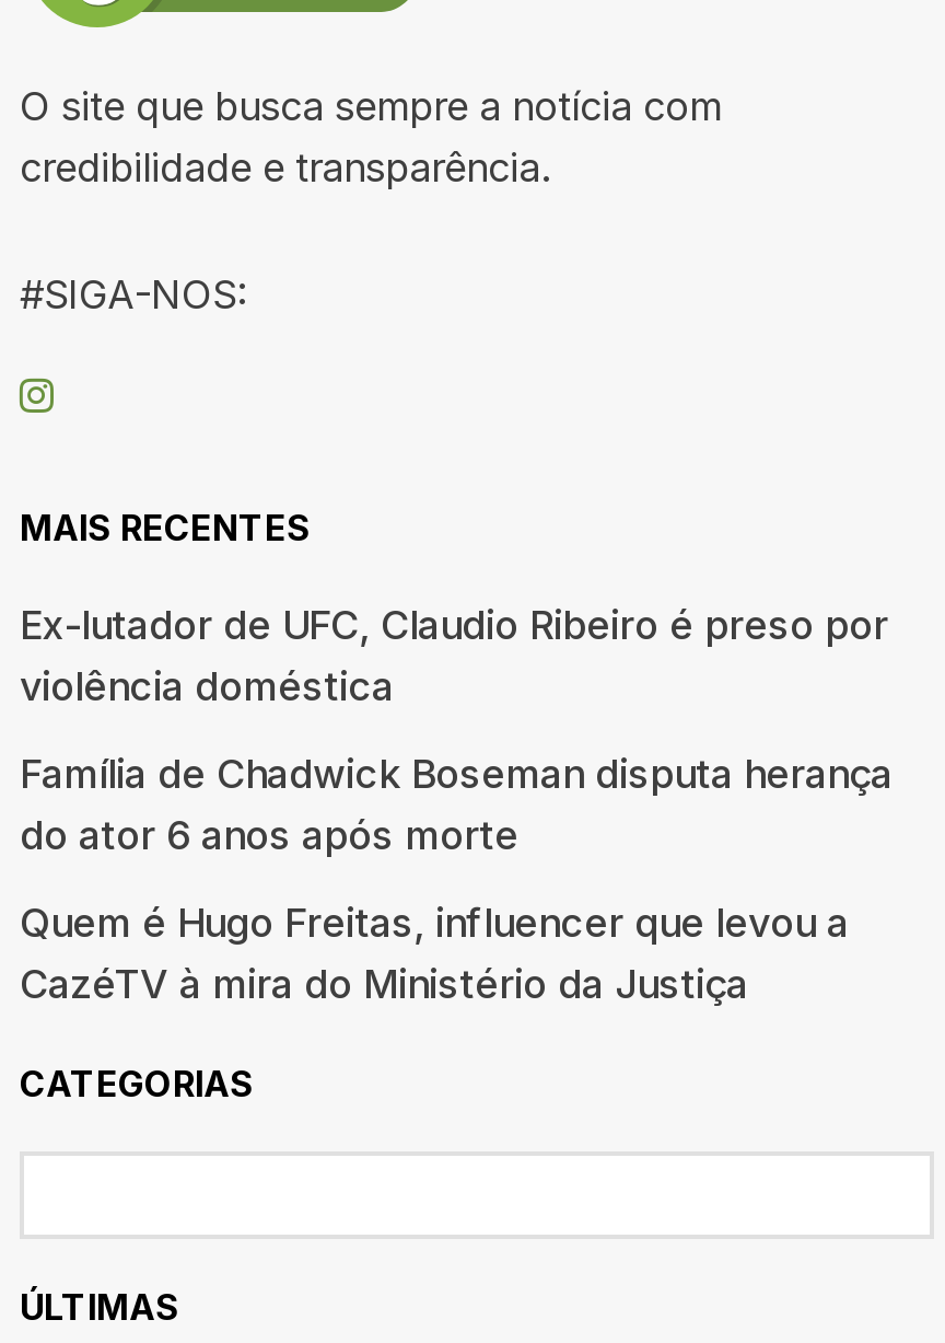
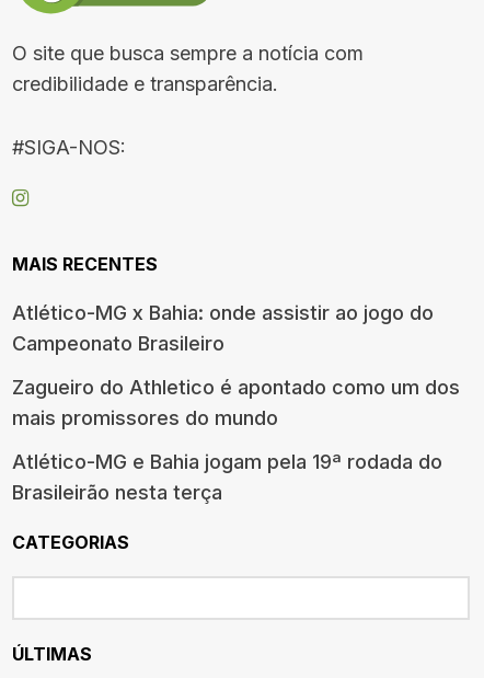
[20,602,888,709] Ex-lutador de UFC, Claudio Ribeiro é preso por | violência doméstica -> [12,301,434,355] Atlético-MG x Bahia: onde assistir ao jogo do | Campeonato Brasileiro
[20,750,892,858] Família de Chadwick Boseman disputa herança | do ator 6 anos após morte -> [12,375,460,429] Zagueiro do Athletico é apontado como um dos | mais promissores do mundo
[20,899,849,1007] Quem é Hugo Freitas, influencer que levou a | CazéTV à mira do Ministério da Justiça -> [12,450,442,504] Atlético-MG e Bahia jogam pela 19ª rodada do | Brasileirão nesta terça

